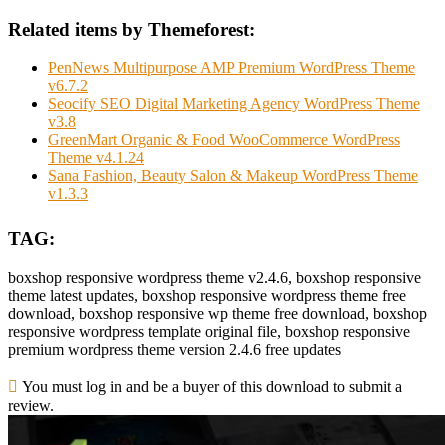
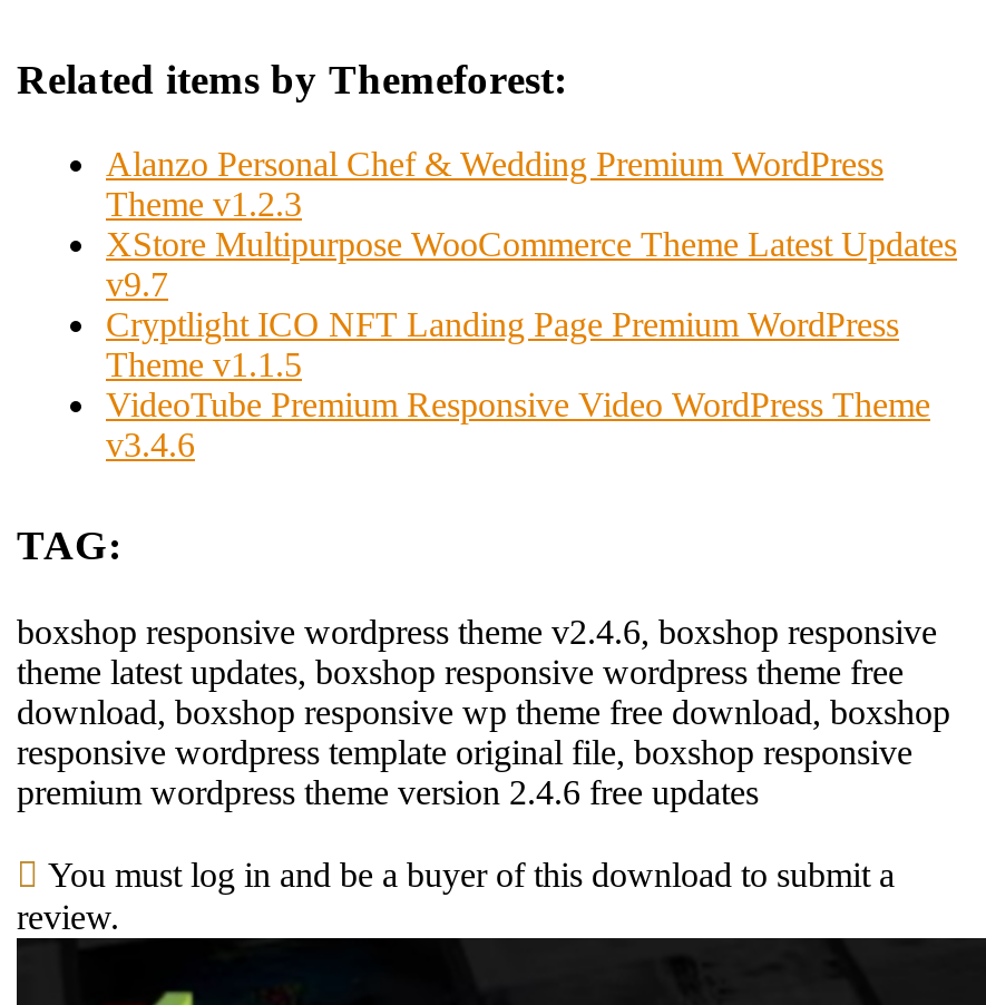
[48,59,420,202] PenNews Multipurpose AMP Premium WordPress Theme | v6.7.2 | Seocify SEO Digital Marketing Agency WordPress Theme | v3.8 | GreenMart Organic & Food WooCommerce WordPress | Theme v4.1.24 | Sana Fashion, Beauty Salon & Makeup WordPress Theme | v1.3.3 -> [106,146,957,464] Alanzo Personal Chef & Wedding Premium WordPress | Theme v1.2.3 | XStore Multipurpose WooCommerce Theme Latest Updates | v9.7 | Cryptlight ICO NFT Landing Page Premium WordPress | Theme v1.1.5 | VideoTube Premium Responsive Video WordPress Theme | v3.4.6

